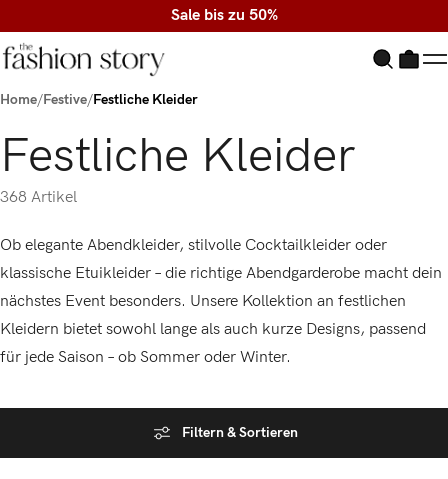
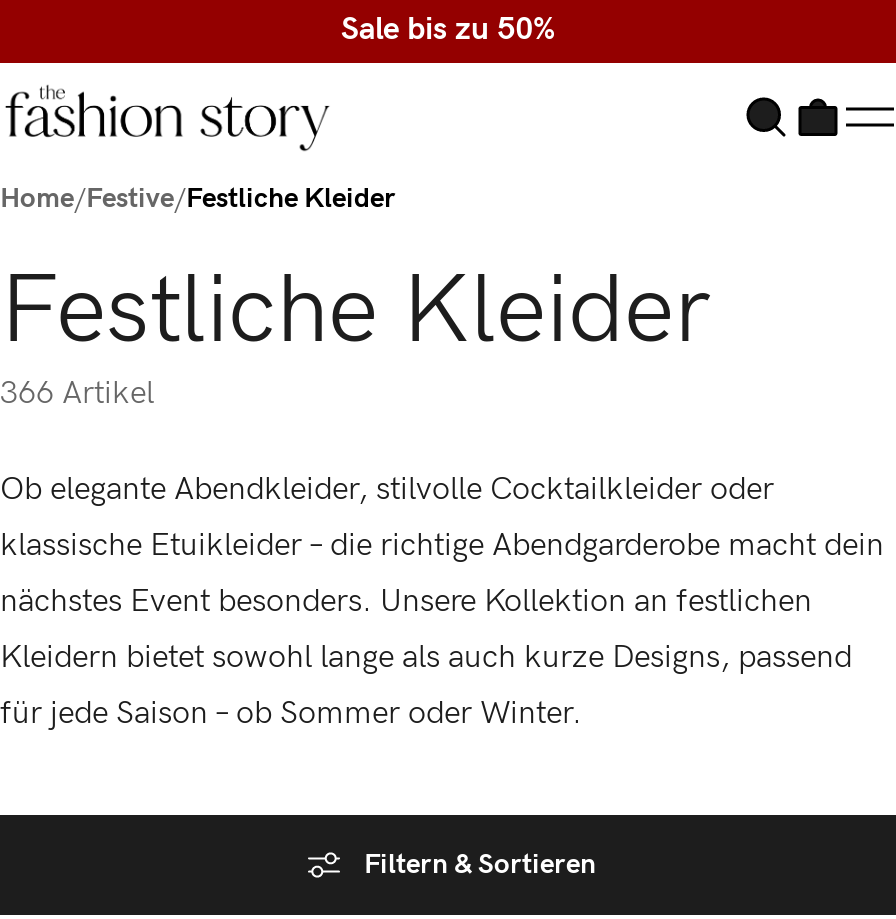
[0,188,77,207] 368 Artikel -> [0,374,154,412] 366 Artikel

